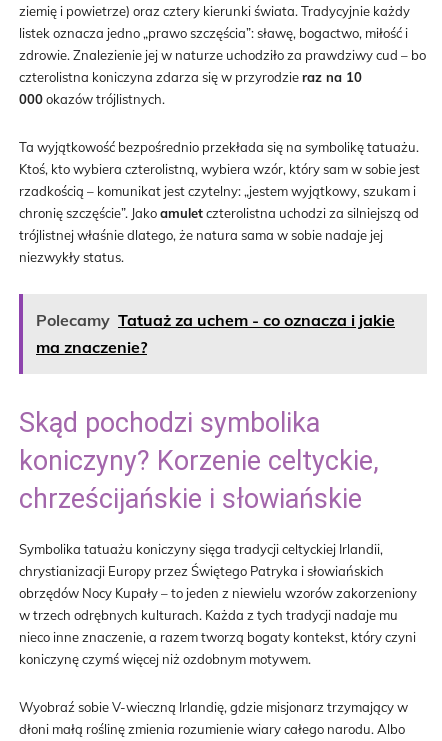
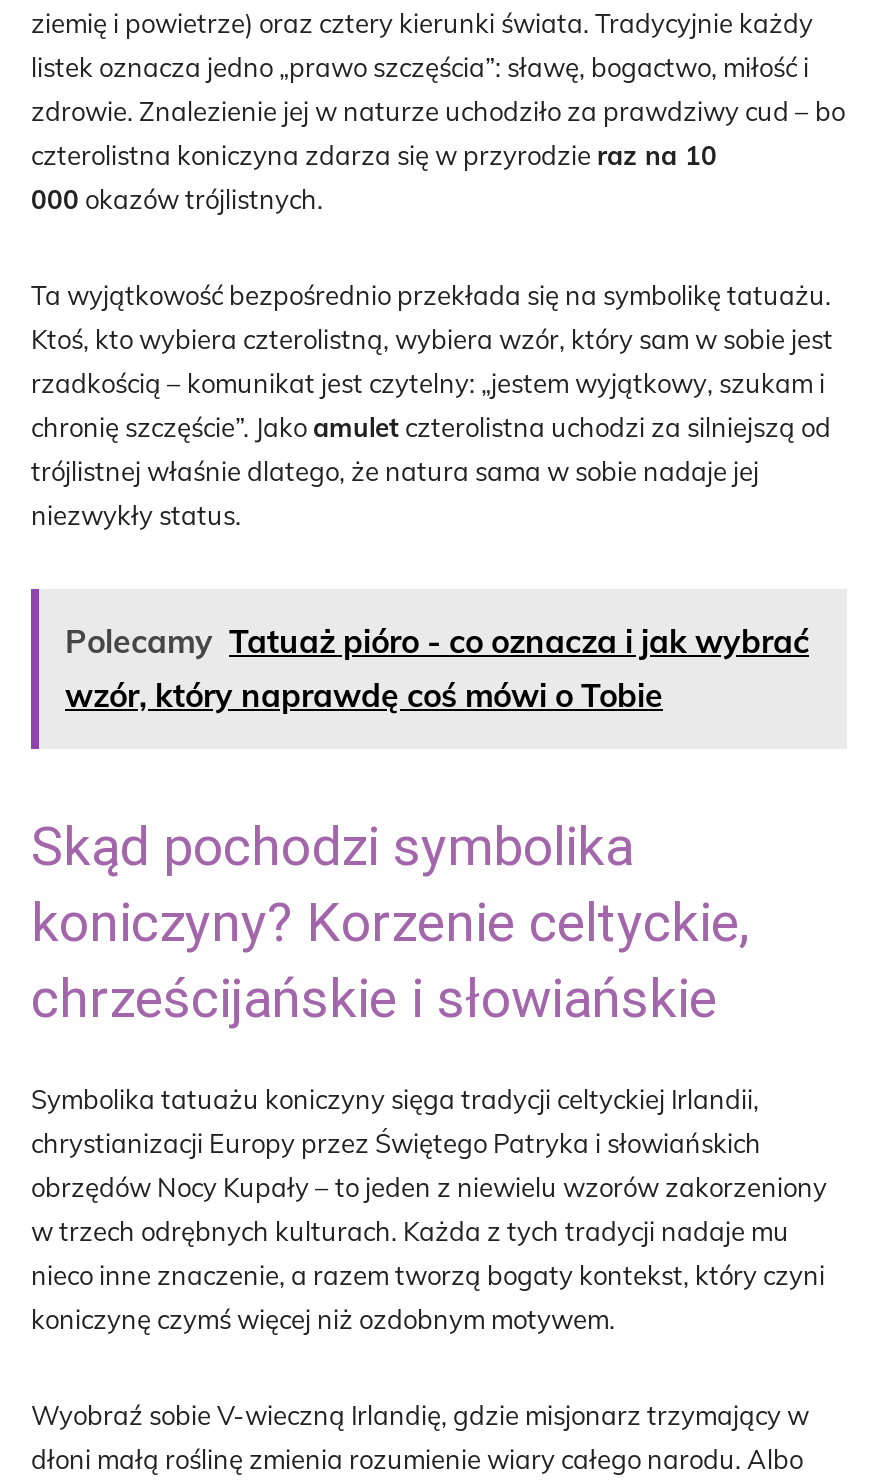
[36,310,395,357] Polecamy Tatuaż za uchem - co oznacza i jakie | ma znaczenie? -> [65,621,809,715] Polecamy Tatuaż pióro - co oznacza i jak wybrać | wzór, który naprawdę coś mówi o Tobie

